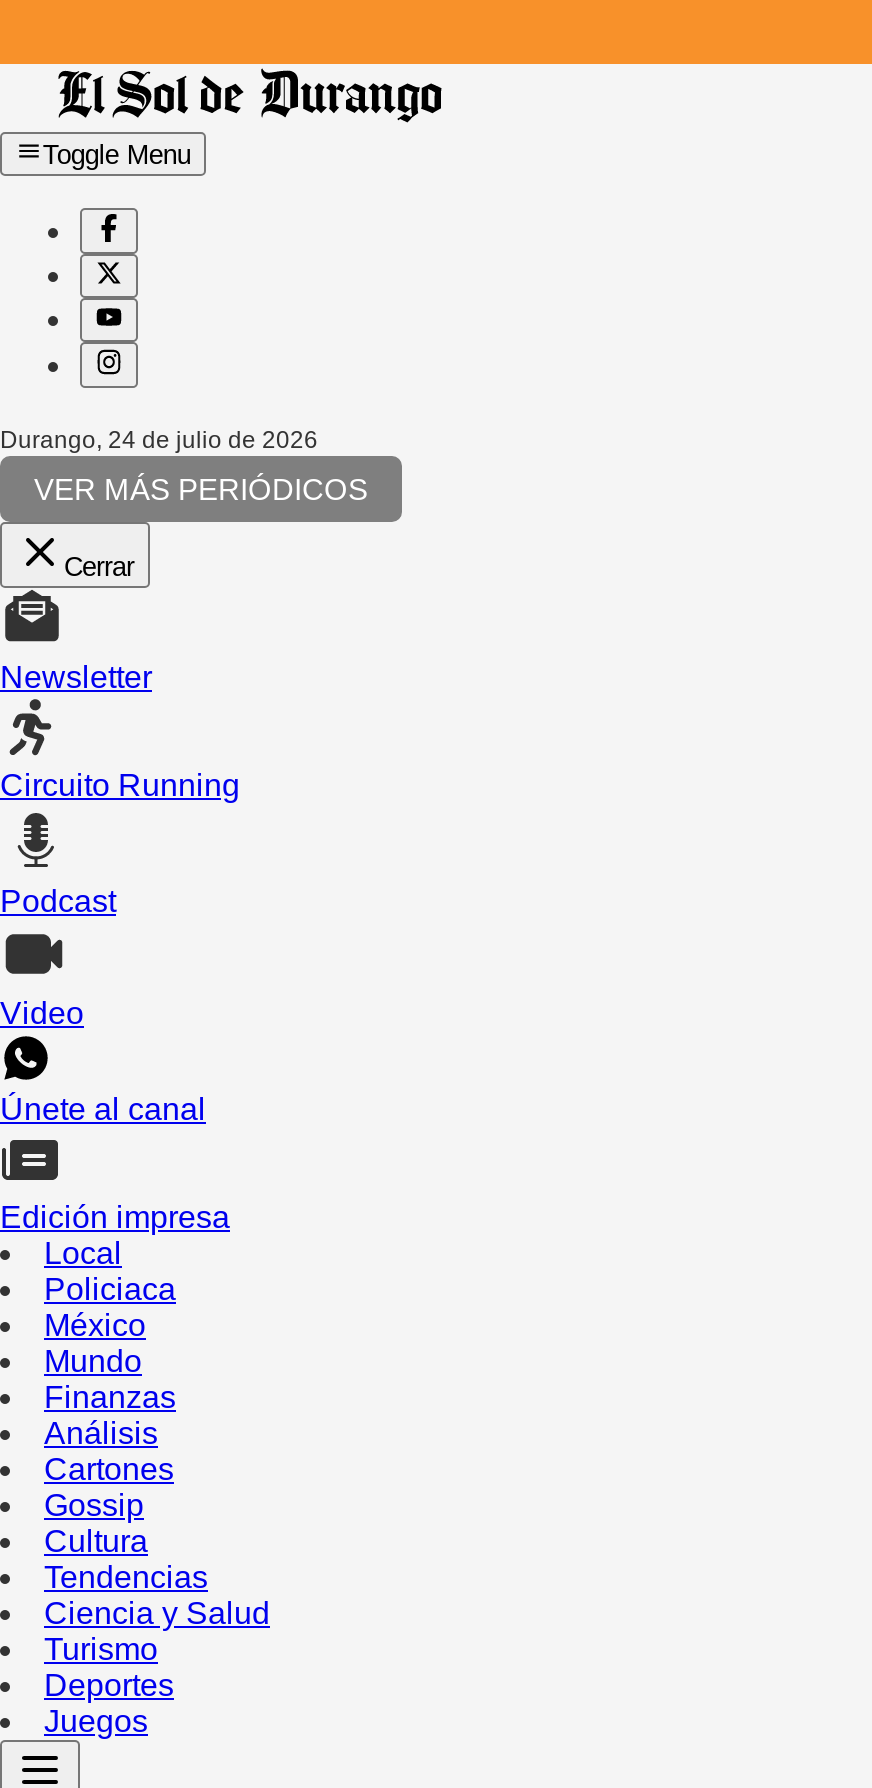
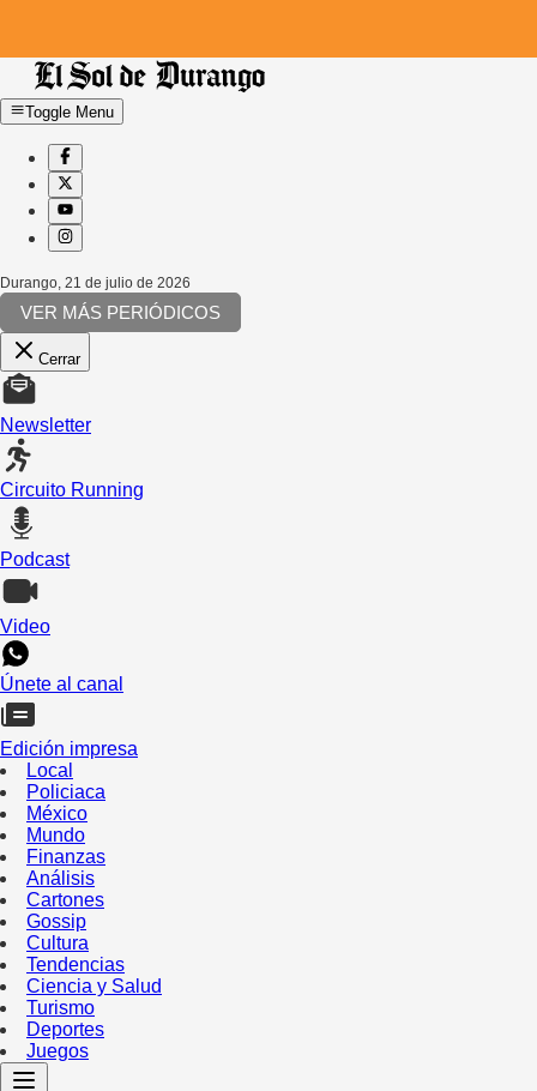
[0,425,318,453] Durango, 24 de julio de 2026 -> [0,274,191,291] Durango, 21 de julio de 2026

